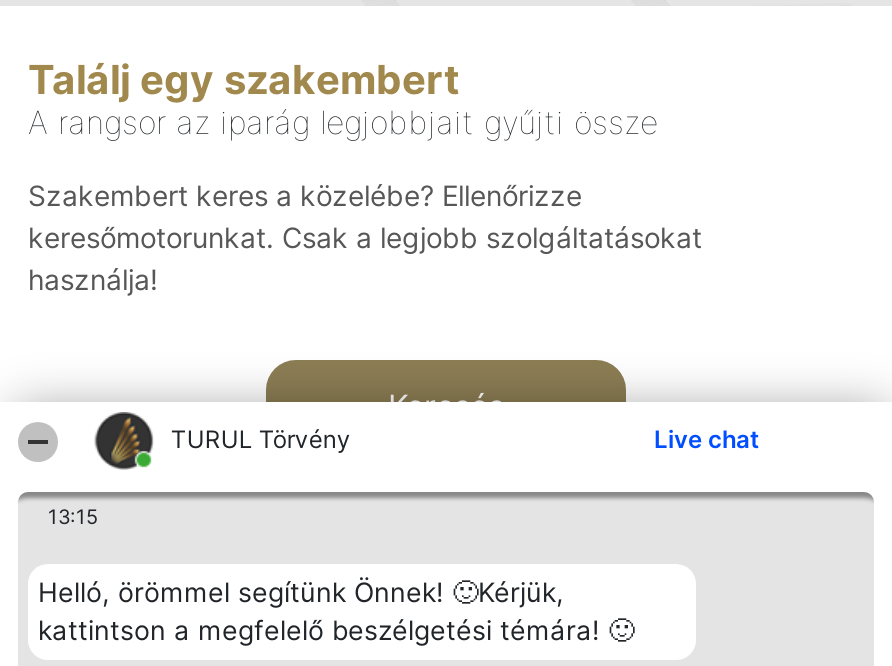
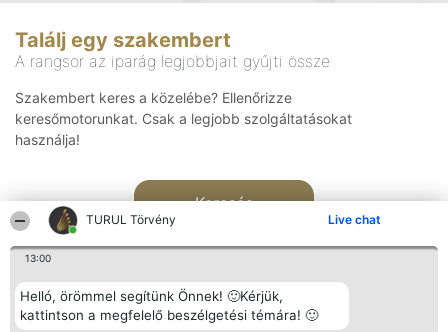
[48,504,98,528] 13:15 -> [25,252,51,264] 13:00

